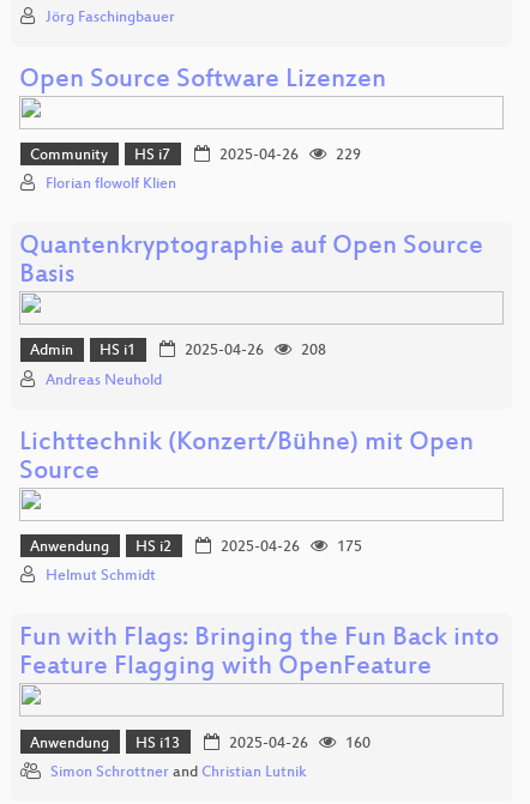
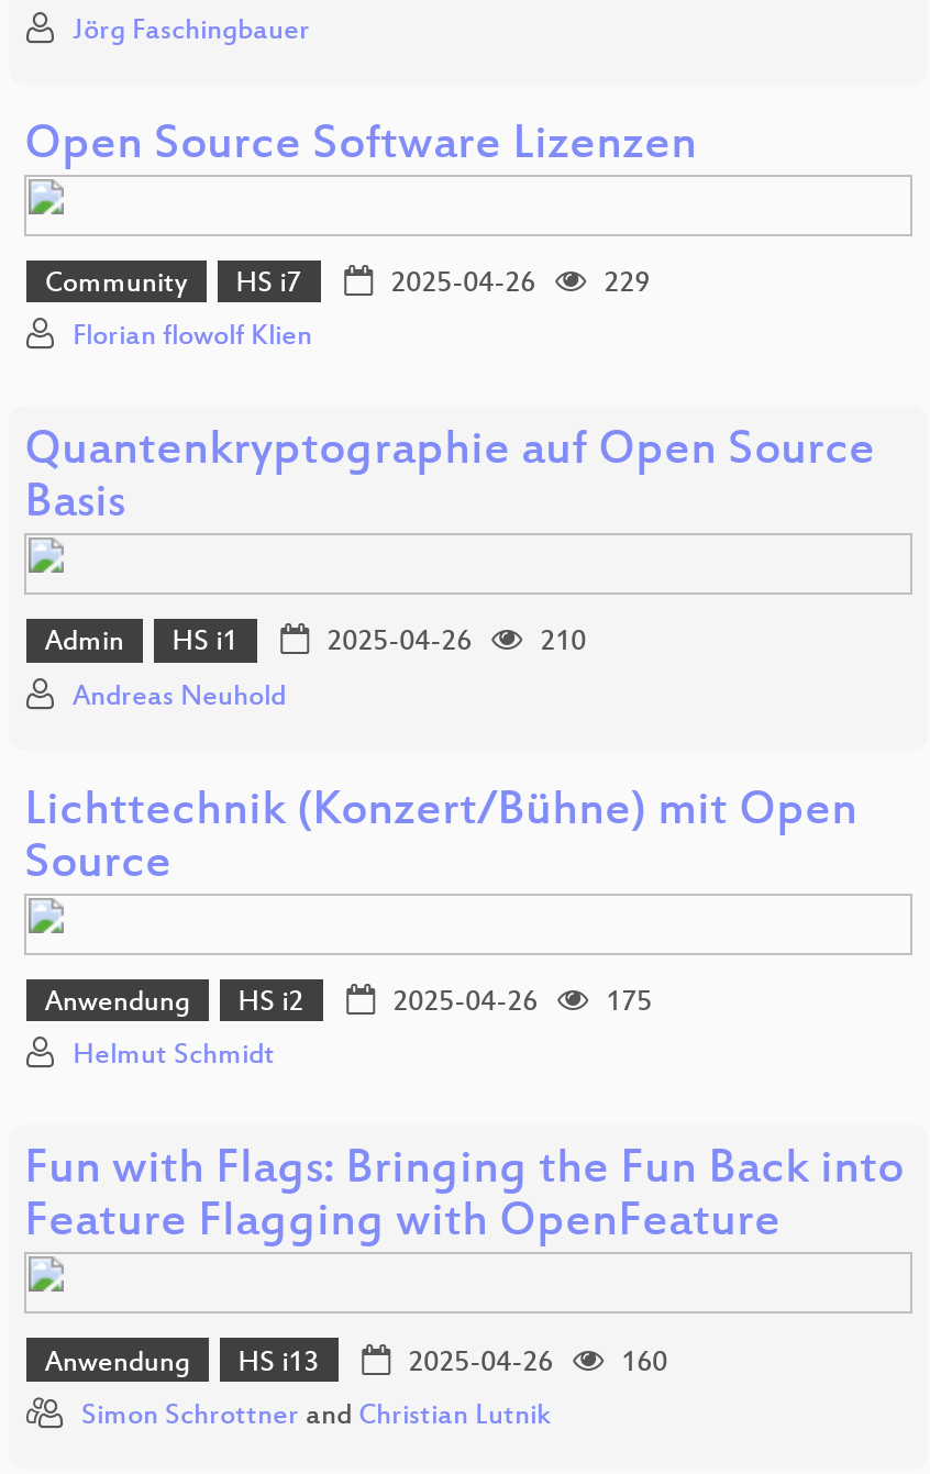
[181,343,326,360] 2025-04-26 208 -> [320,629,586,659] 2025-04-26 210

